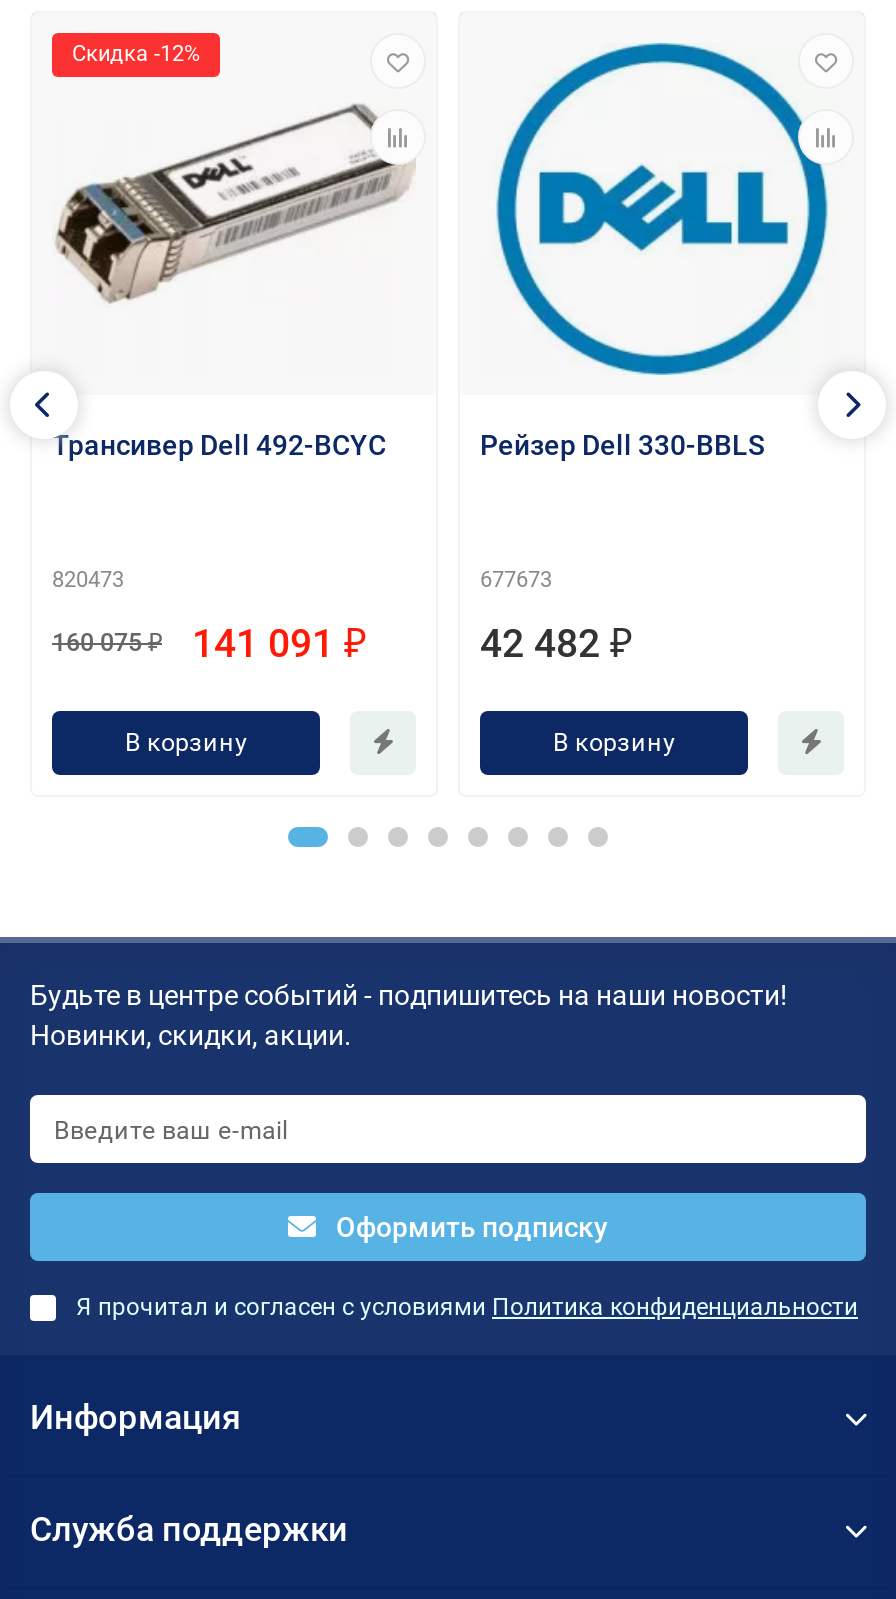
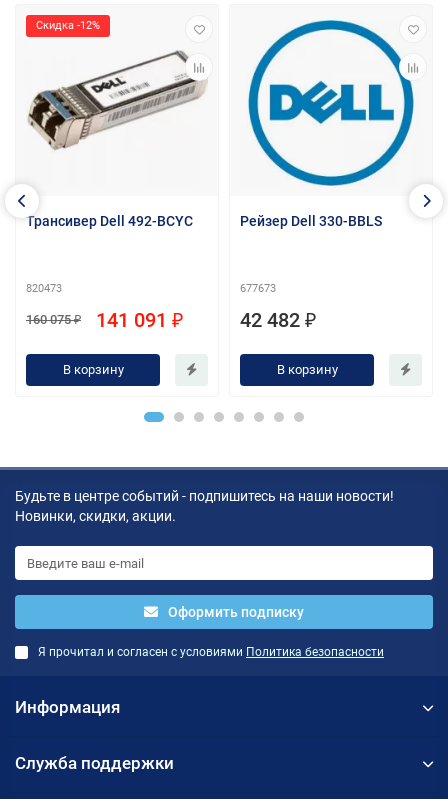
[76,1293,858,1321] Я прочитал и согласен с условиями Политика конфиденциальности -> [38,645,384,659] Я прочитал и согласен с условиями Политика безопасности

